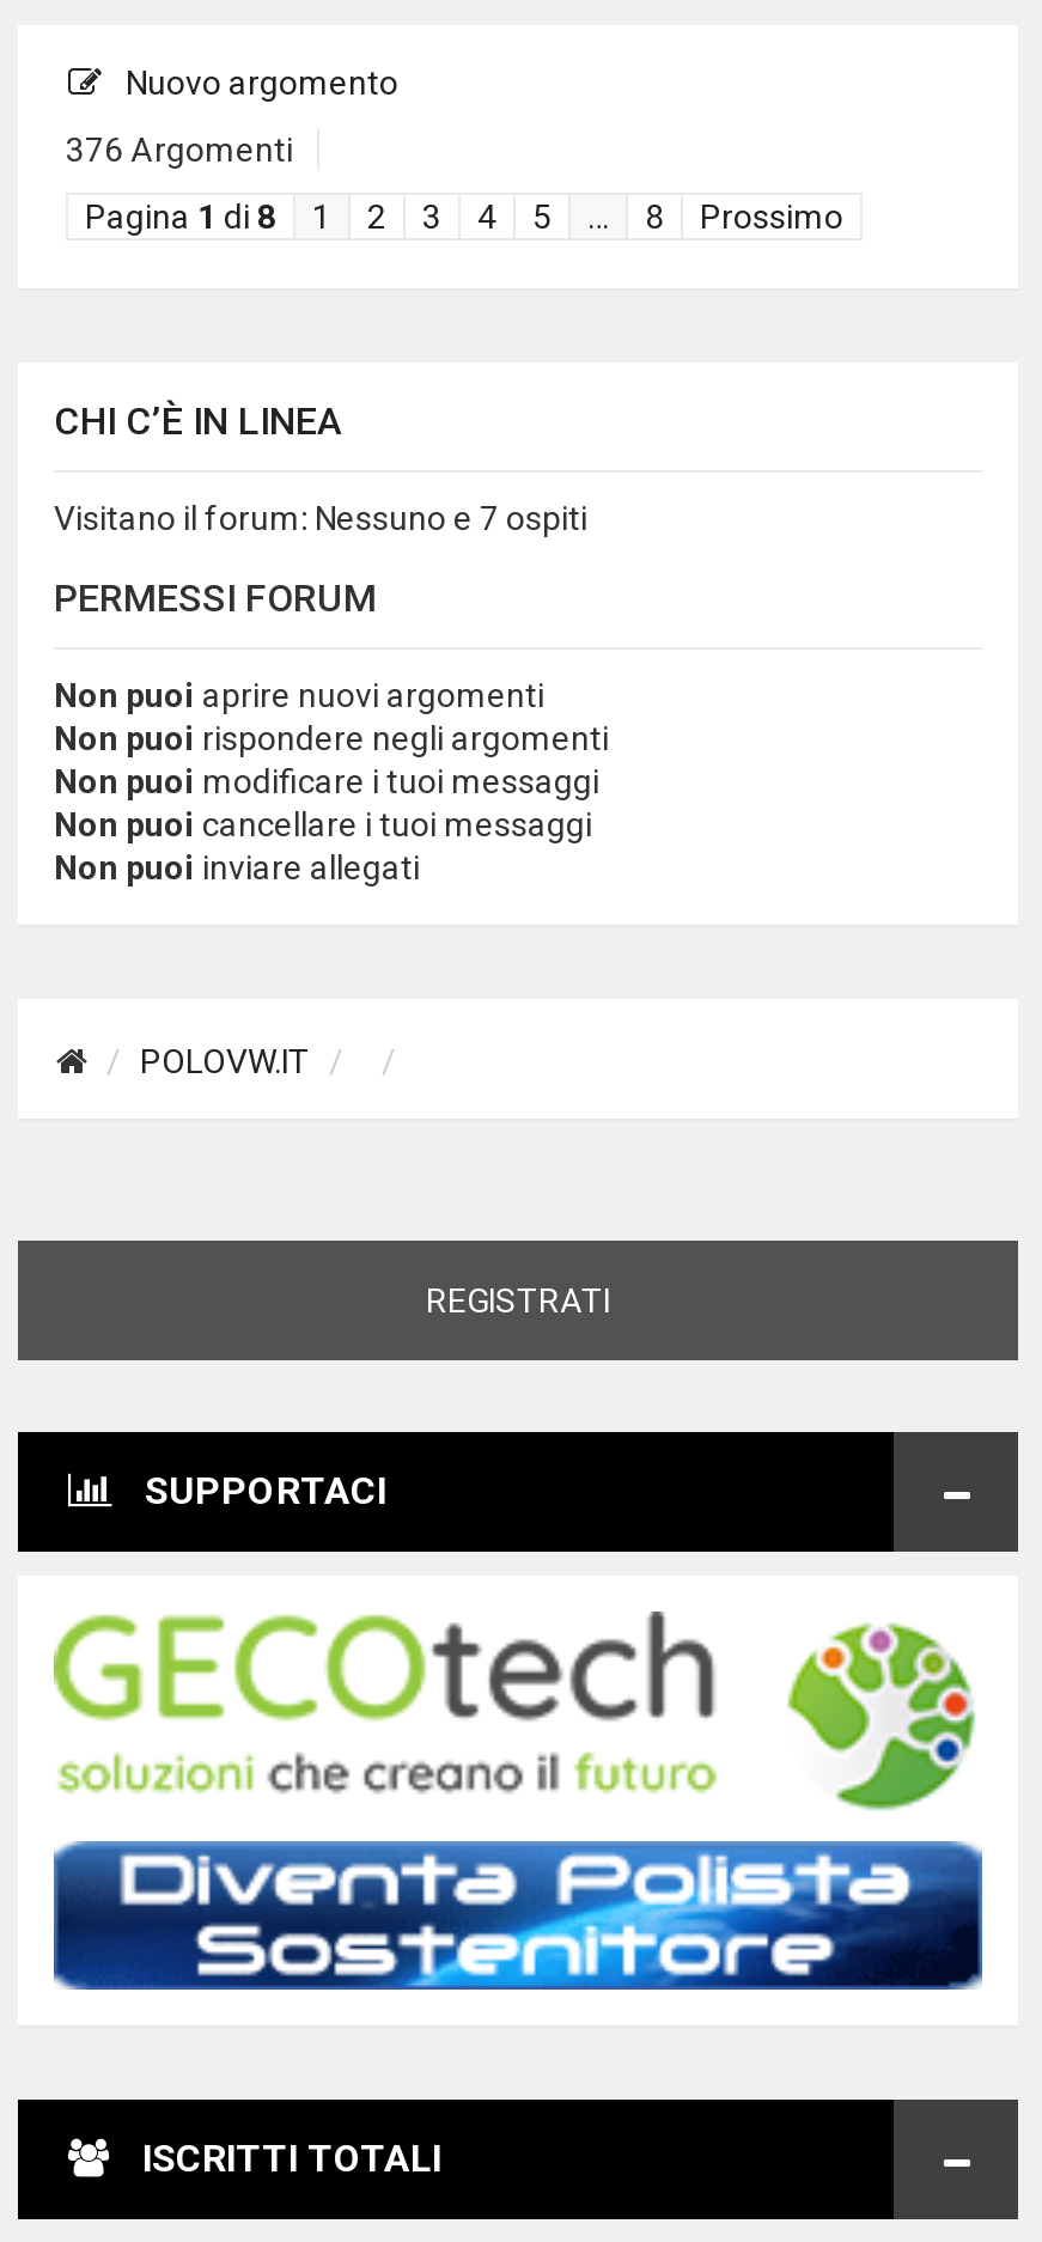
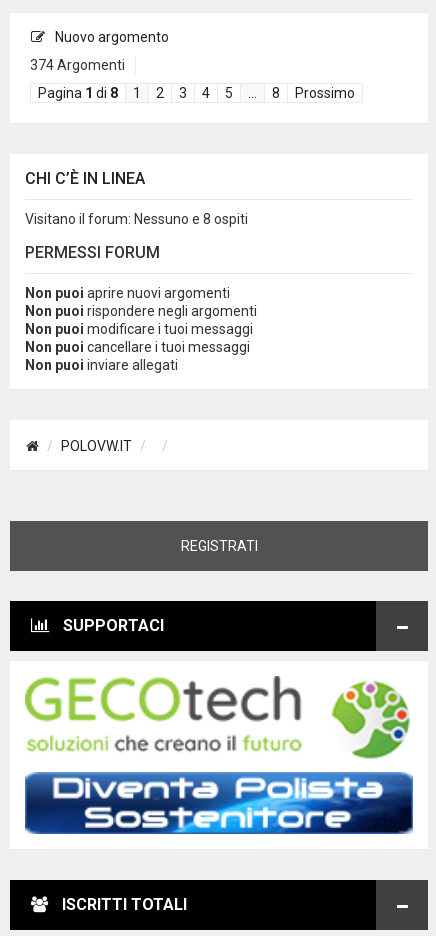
[66,130,293,169] 376 Argomenti -> [30,57,125,73] 374 Argomenti
[54,499,587,537] Visitano il forum: Nessuno e 7 ospiti -> [25,211,248,227] Visitano il forum: Nessuno e 8 ospiti

